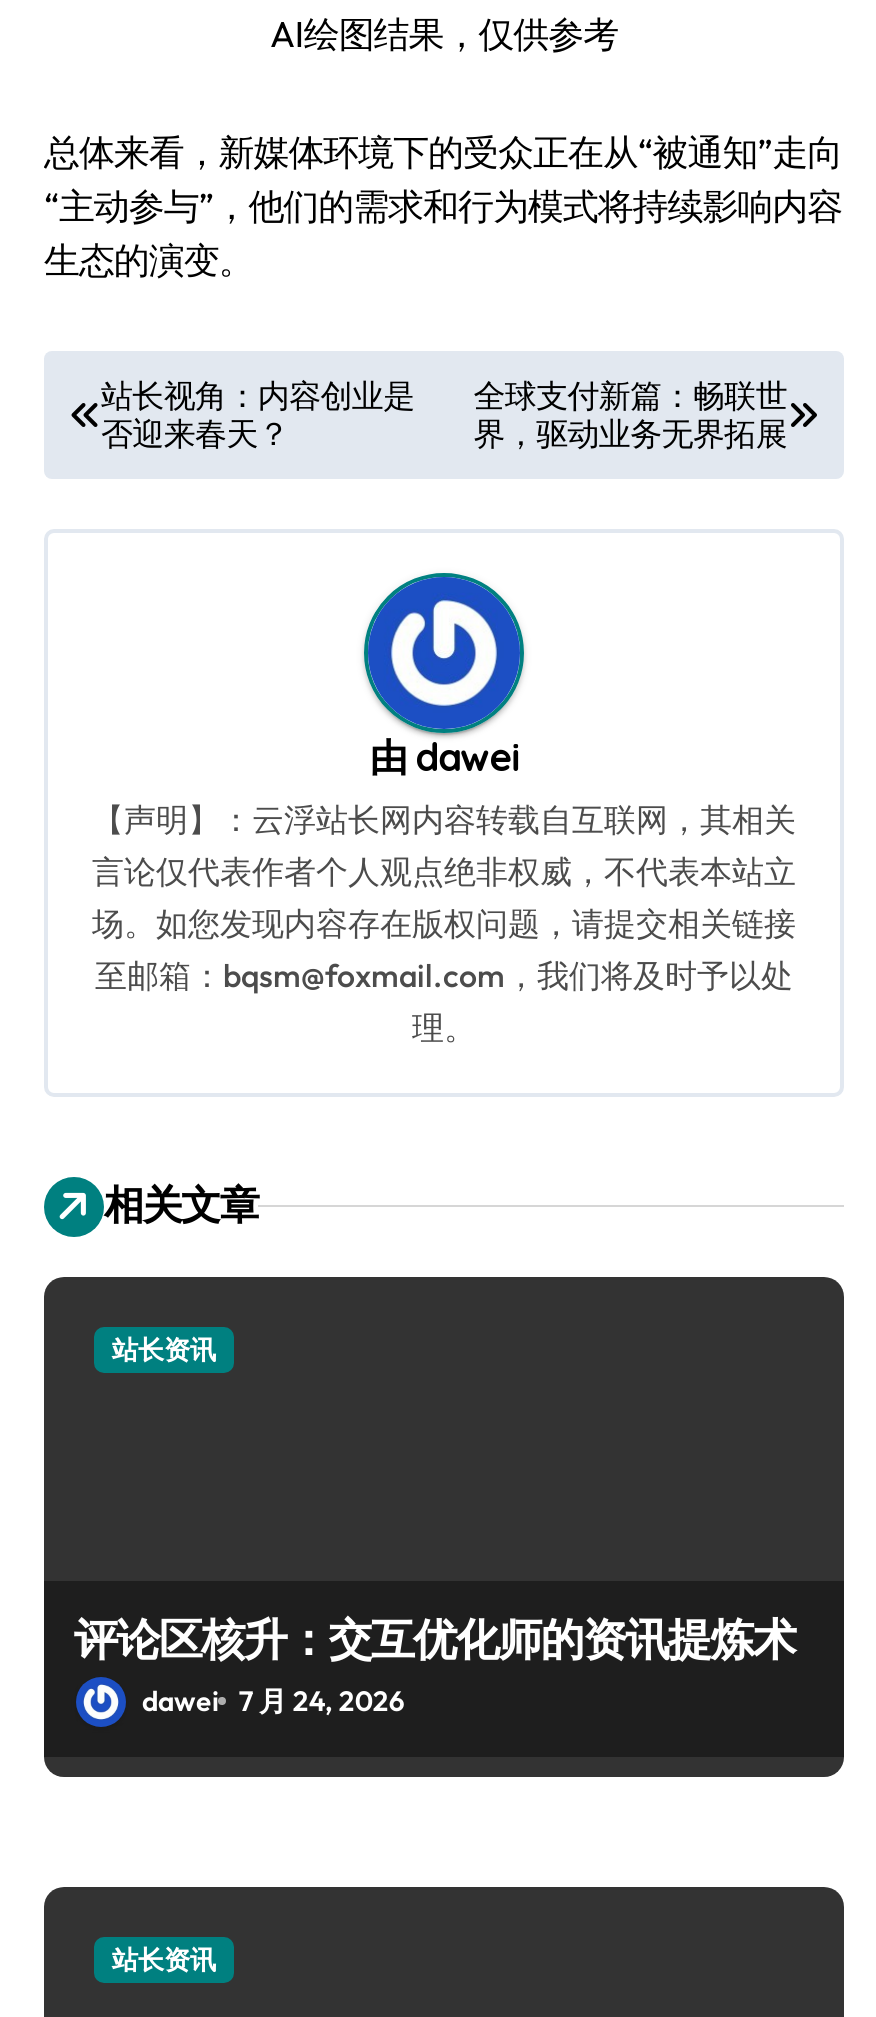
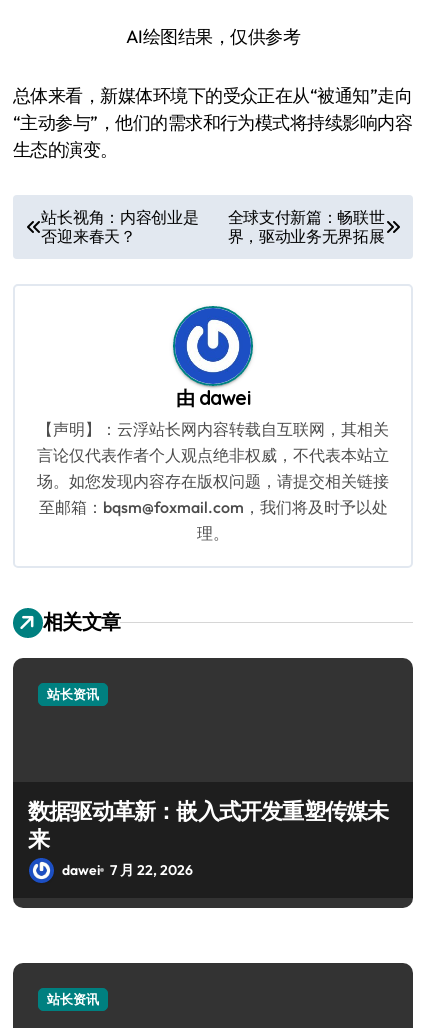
[74,1611,795,1719] 评论区核升：交互优化师的资讯提炼术 | dawei 7 月 24, 2026 -> [28,797,388,879] 数据驱动革新：嵌入式开发重塑传媒未 | 来 | dawei 7 月 22, 2026

